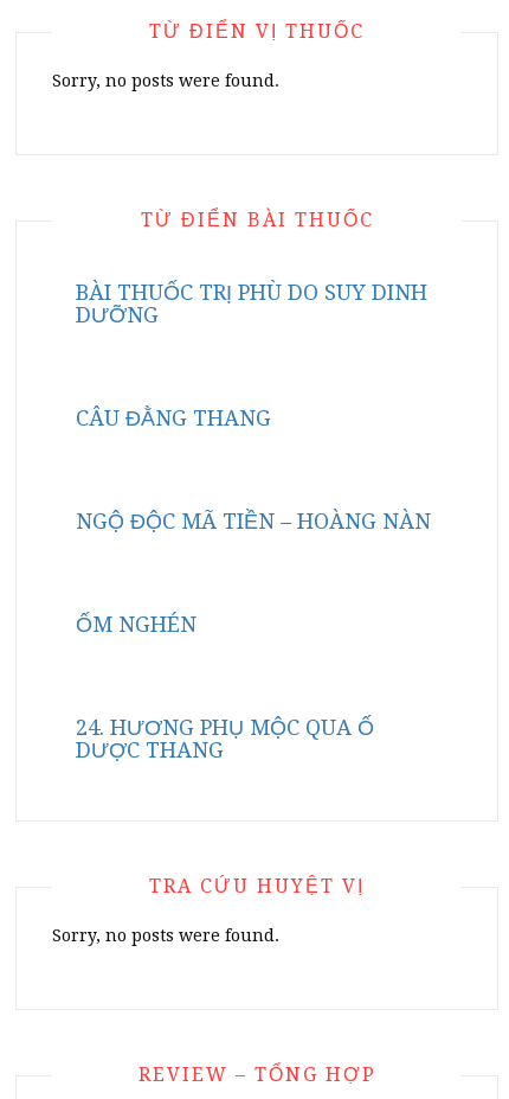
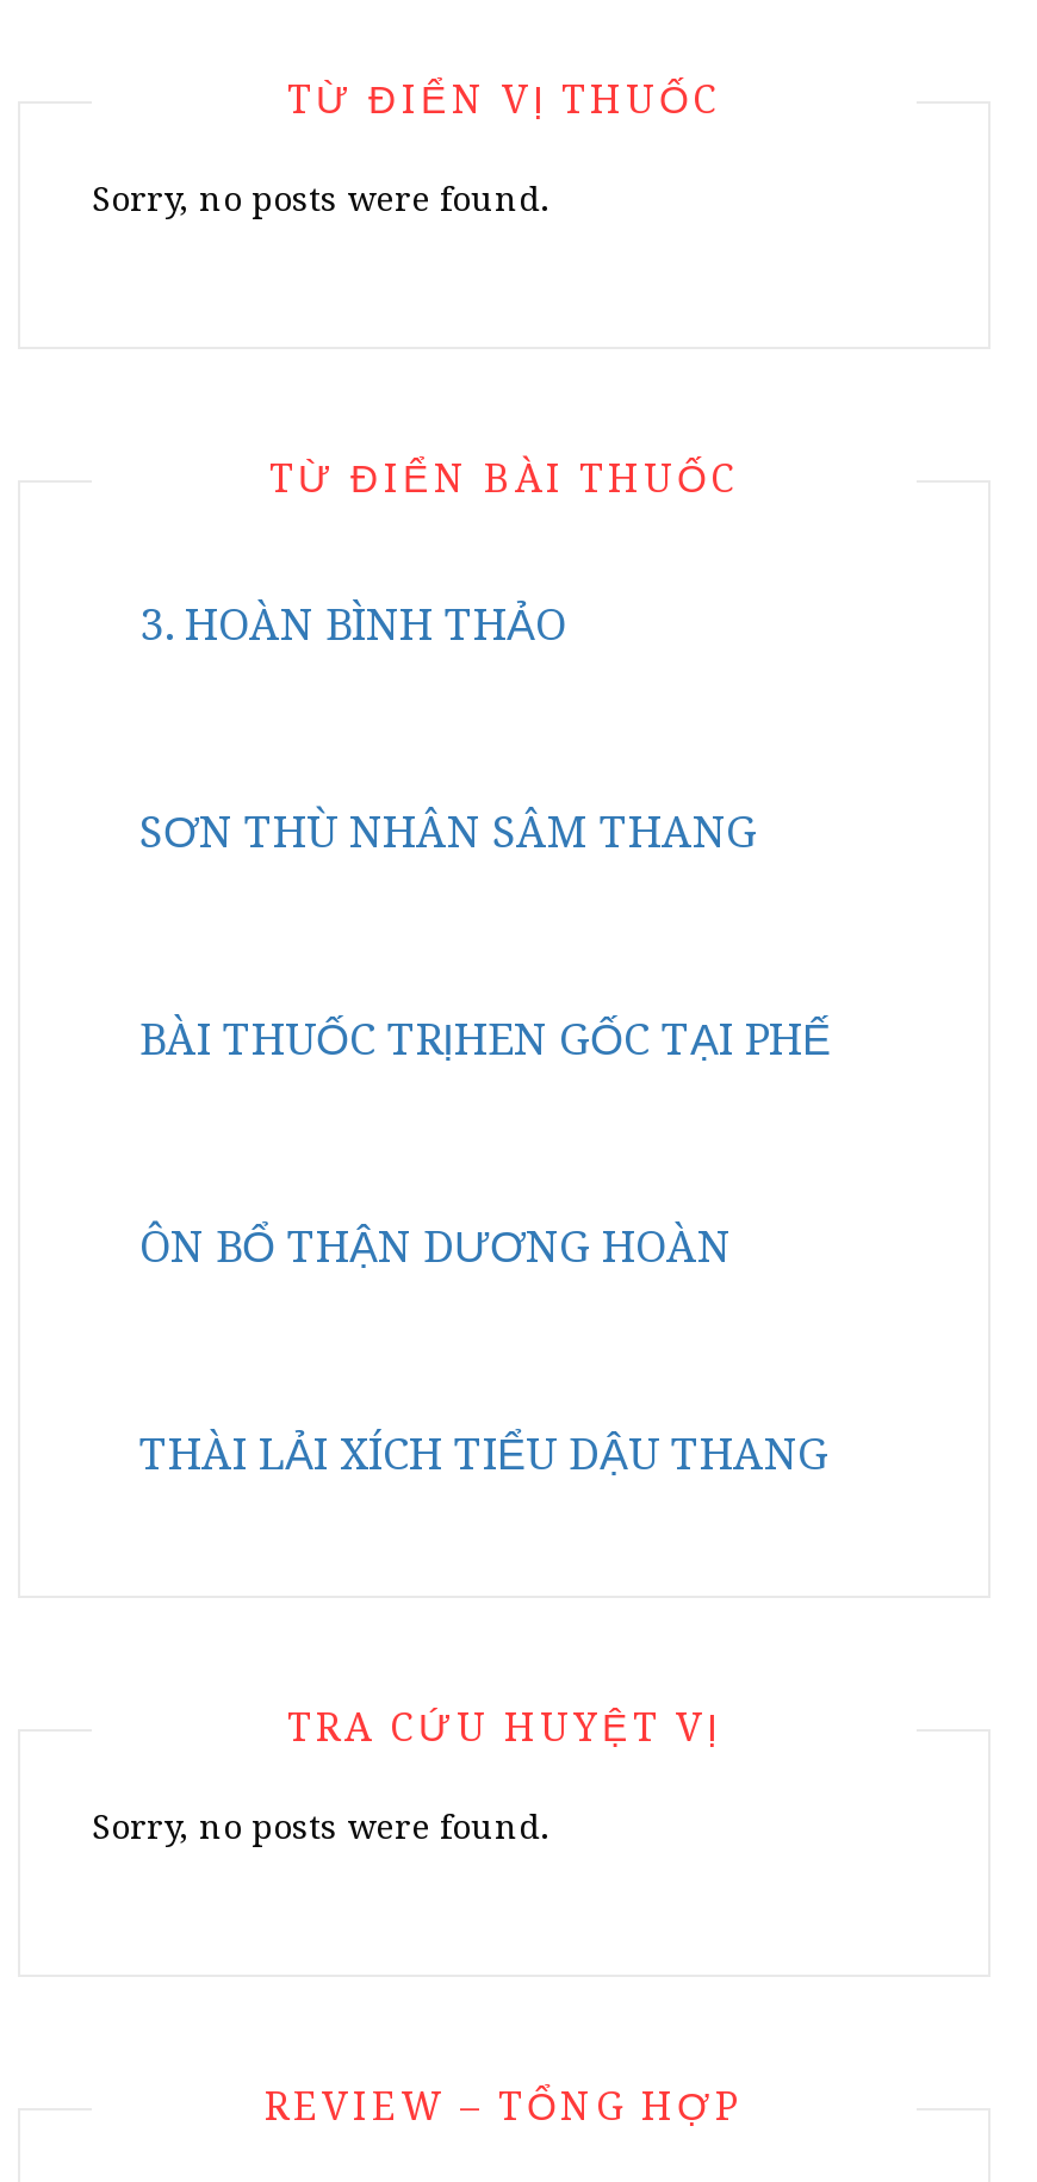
[76,280,427,327] BÀI THUỐC TRỊ PHÙ DO SUY DINH | DƯỠNG -> [139,600,566,650] 3. HOÀN BÌNH THẢO
[76,406,271,431] CÂU ĐẰNG THANG -> [139,807,757,857] SƠN THÙ NHÂN SÂM THANG
[76,509,431,534] NGỘ ĐỘC MÃ TIỀN – HOÀNG NÀN -> [139,1015,831,1065] BÀI THUỐC TRỊHEN GỐC TẠI PHẾ
[76,612,196,637] ỐM NGHÉN -> [139,1222,731,1272] ÔN BỔ THẬN DƯƠNG HOÀN
[76,715,374,763] 24. HƯƠNG PHỤ MỘC QUA Ố | DƯỢC THANG -> [139,1429,828,1479] THÀI LẢI XÍCH TIỂU DẬU THANG

